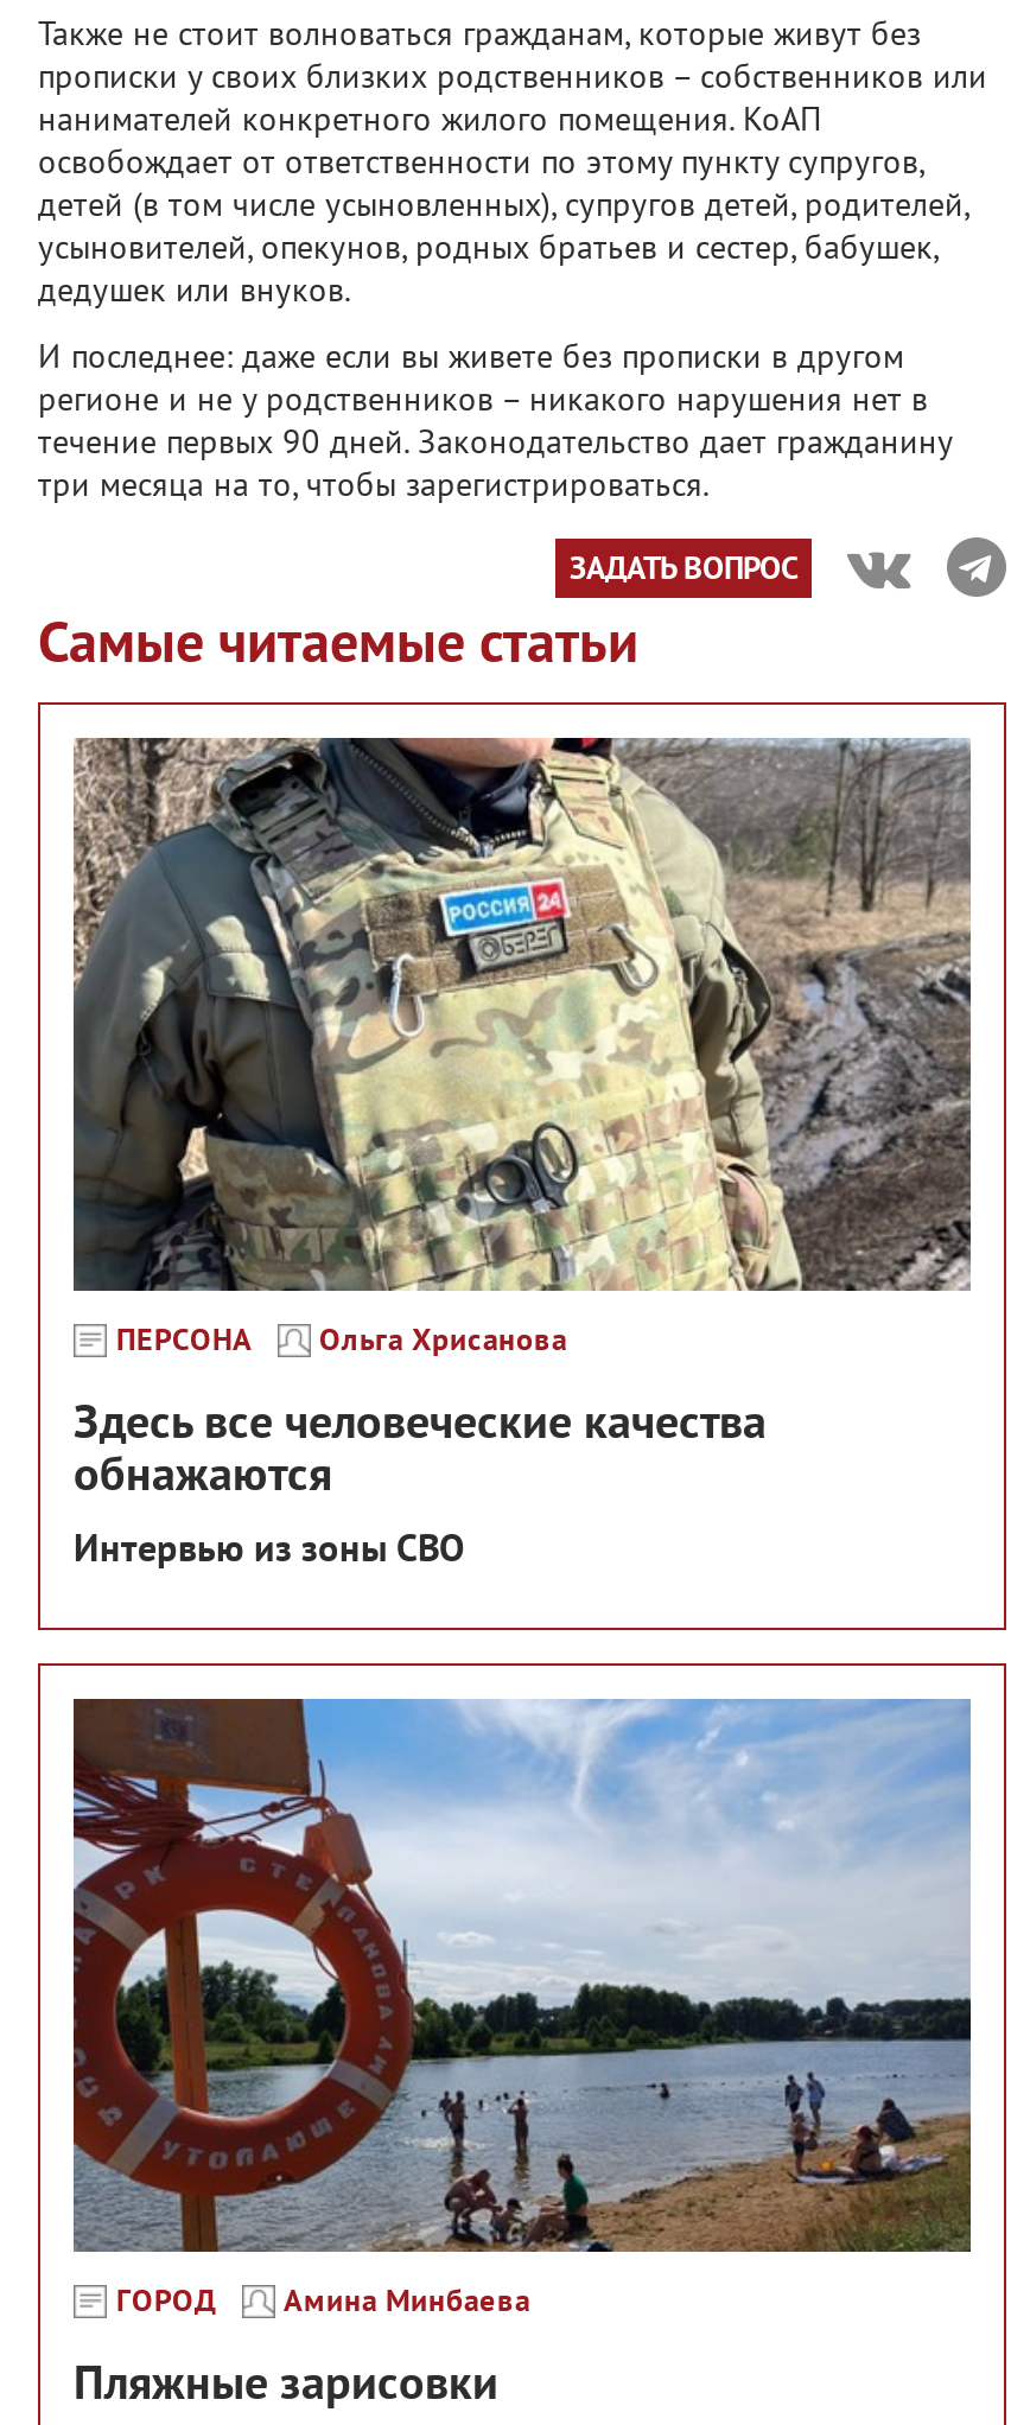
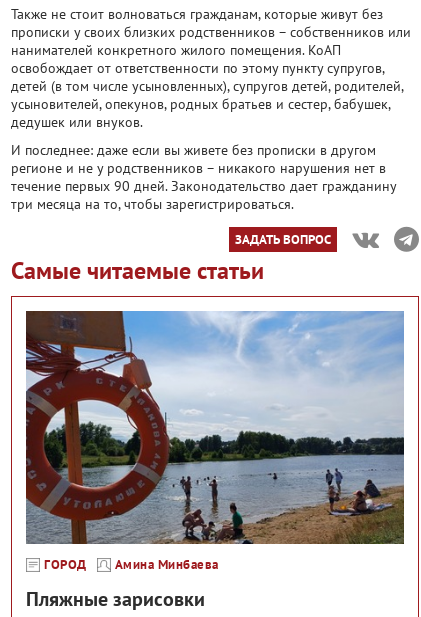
[71,736,973,1571] [image] | ПЕРСОНА | Ольга Хрисанова | Здесь все человеческие качества | обнажаются | Интервью из зоны СВО -> none

